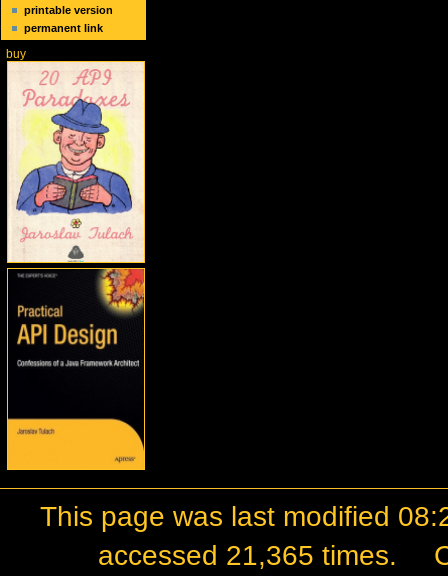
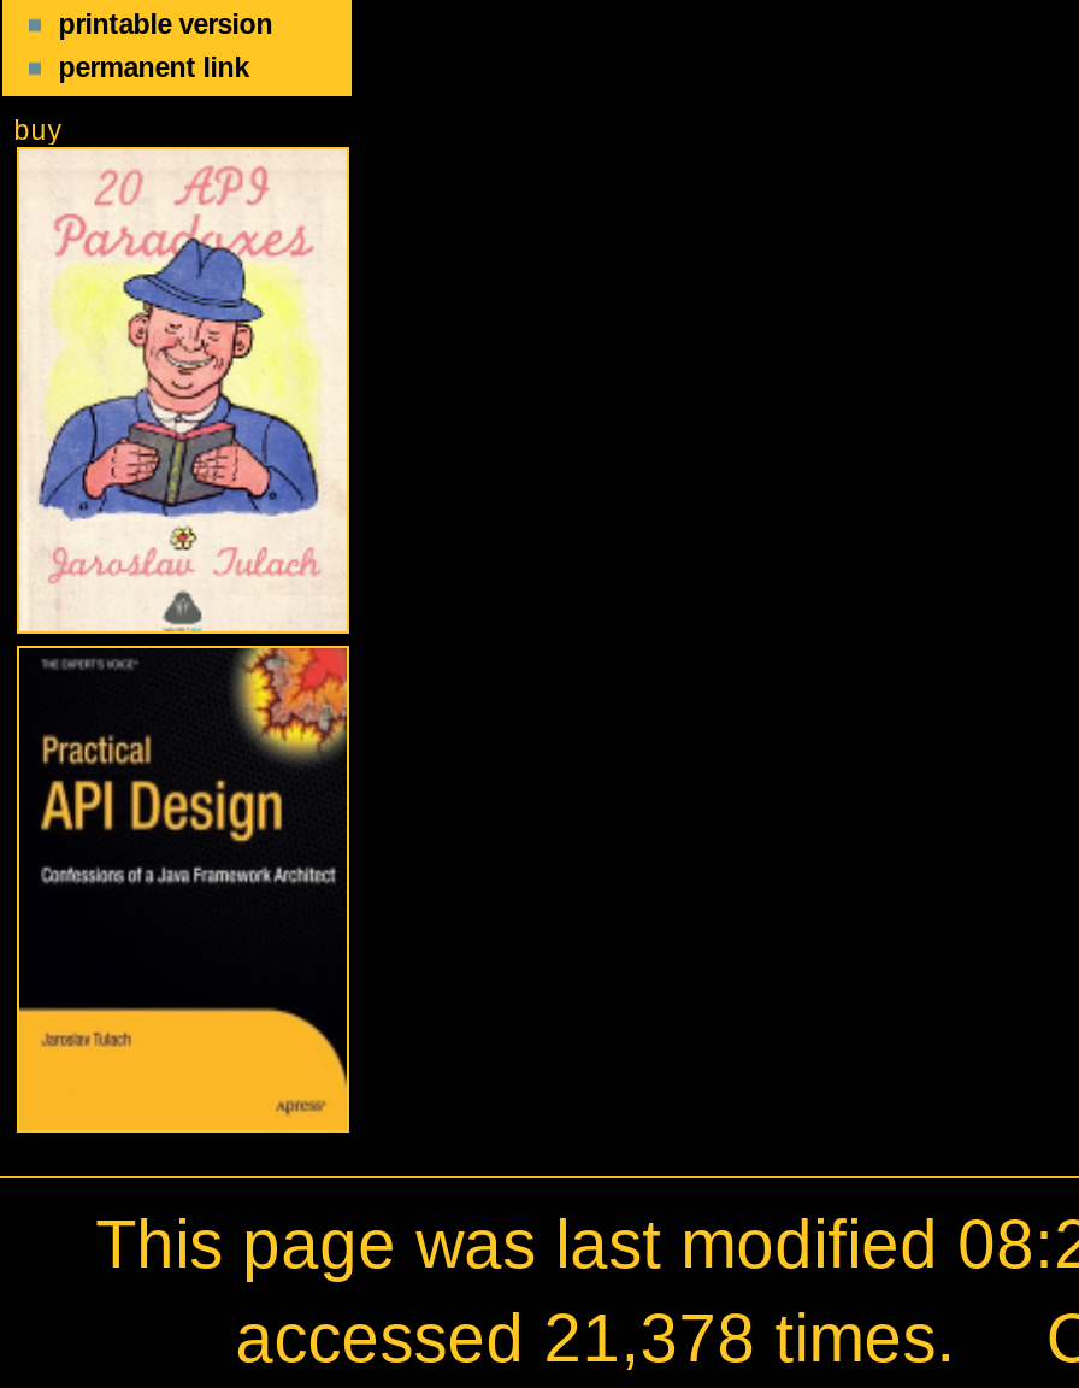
[98,540,397,571] accessed 21,365 times. -> [235,1301,955,1376] accessed 21,378 times.

